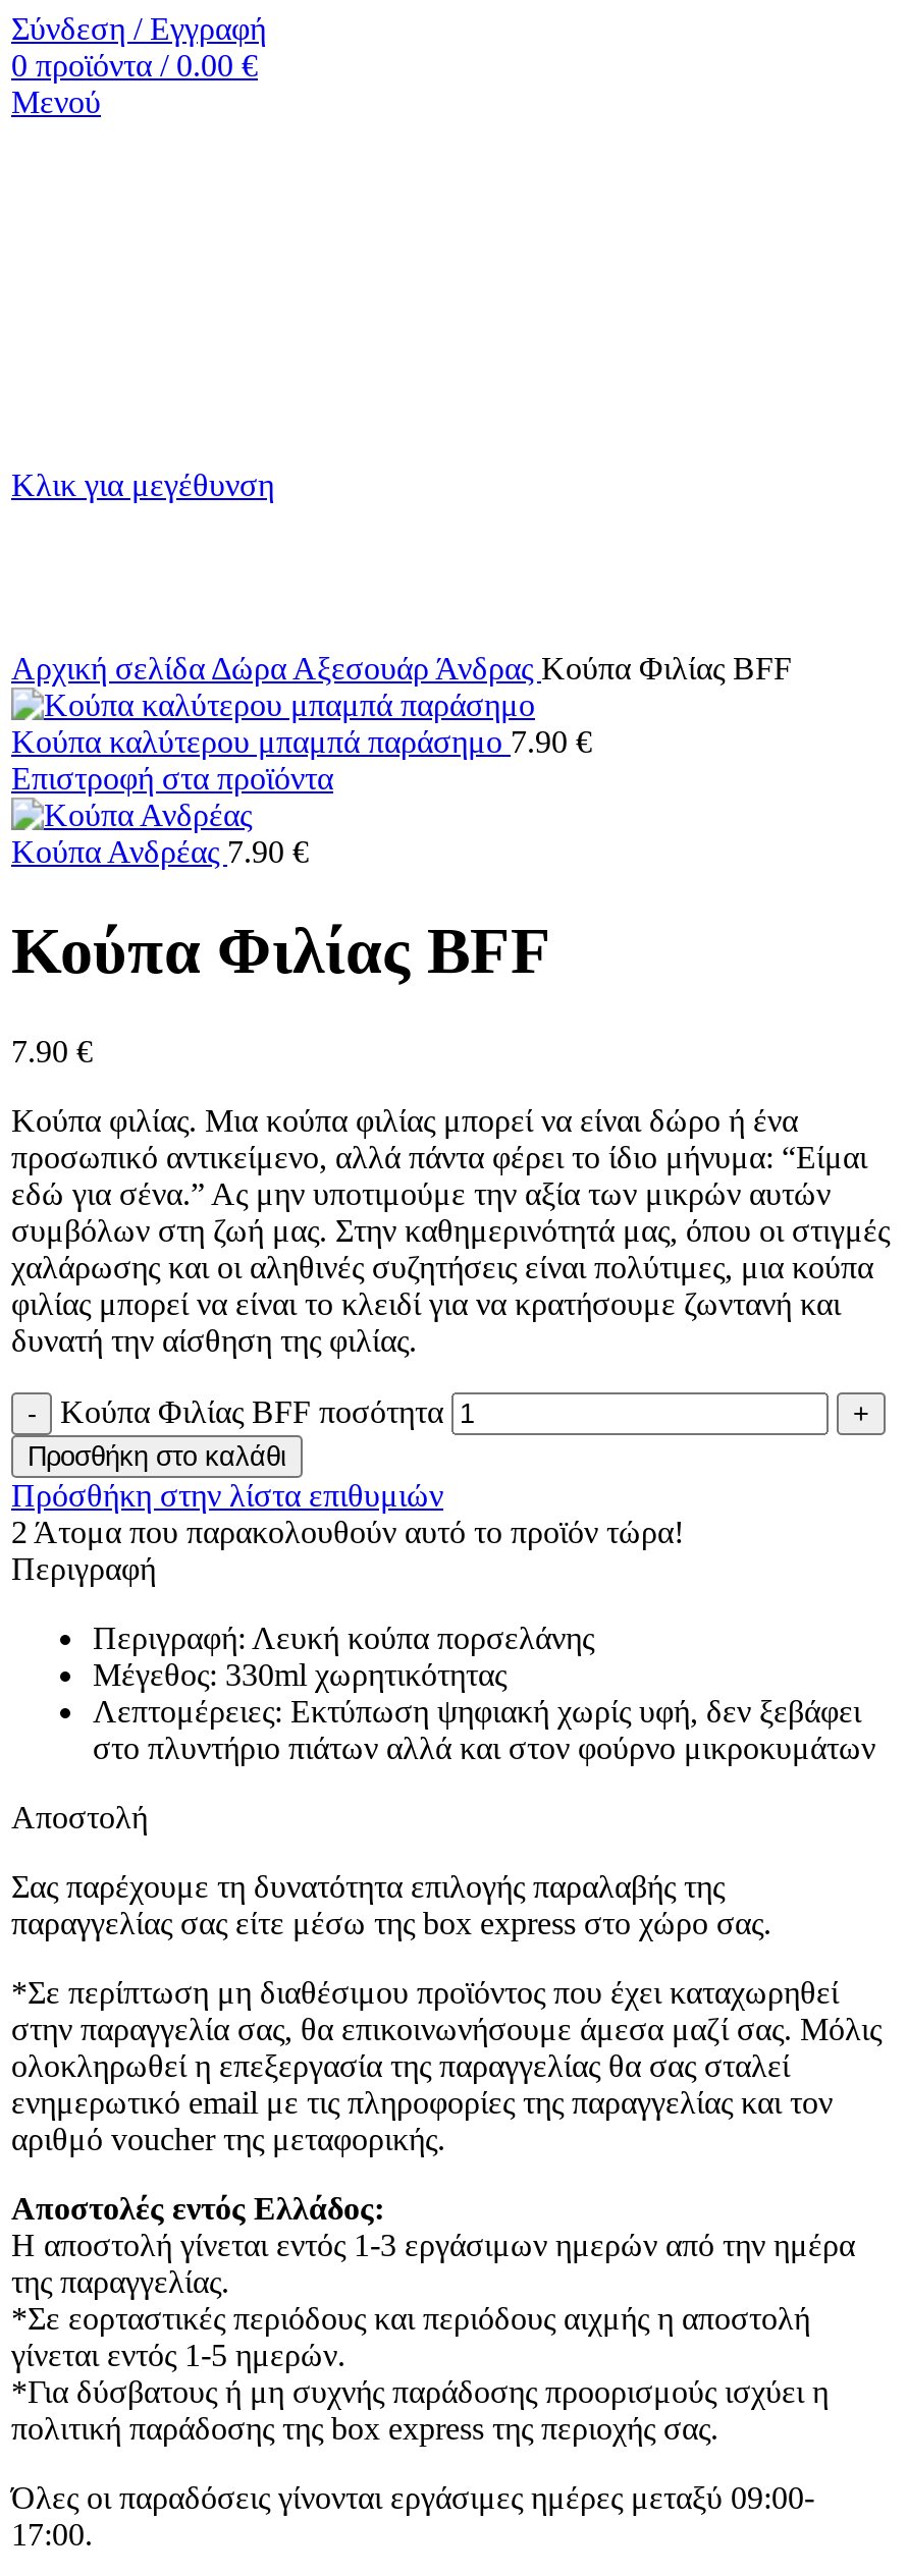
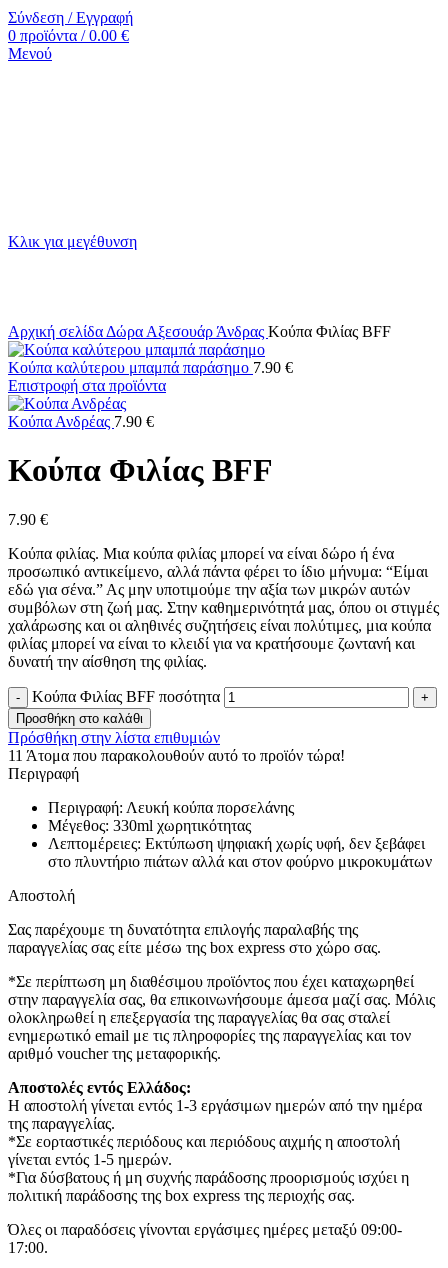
[11,1514,684,1549] 2 Άτομα που παρακολουθούν αυτό το προϊόν τώρα! -> [8,747,345,764] 11 Άτομα που παρακολουθούν αυτό το προϊόν τώρα!

